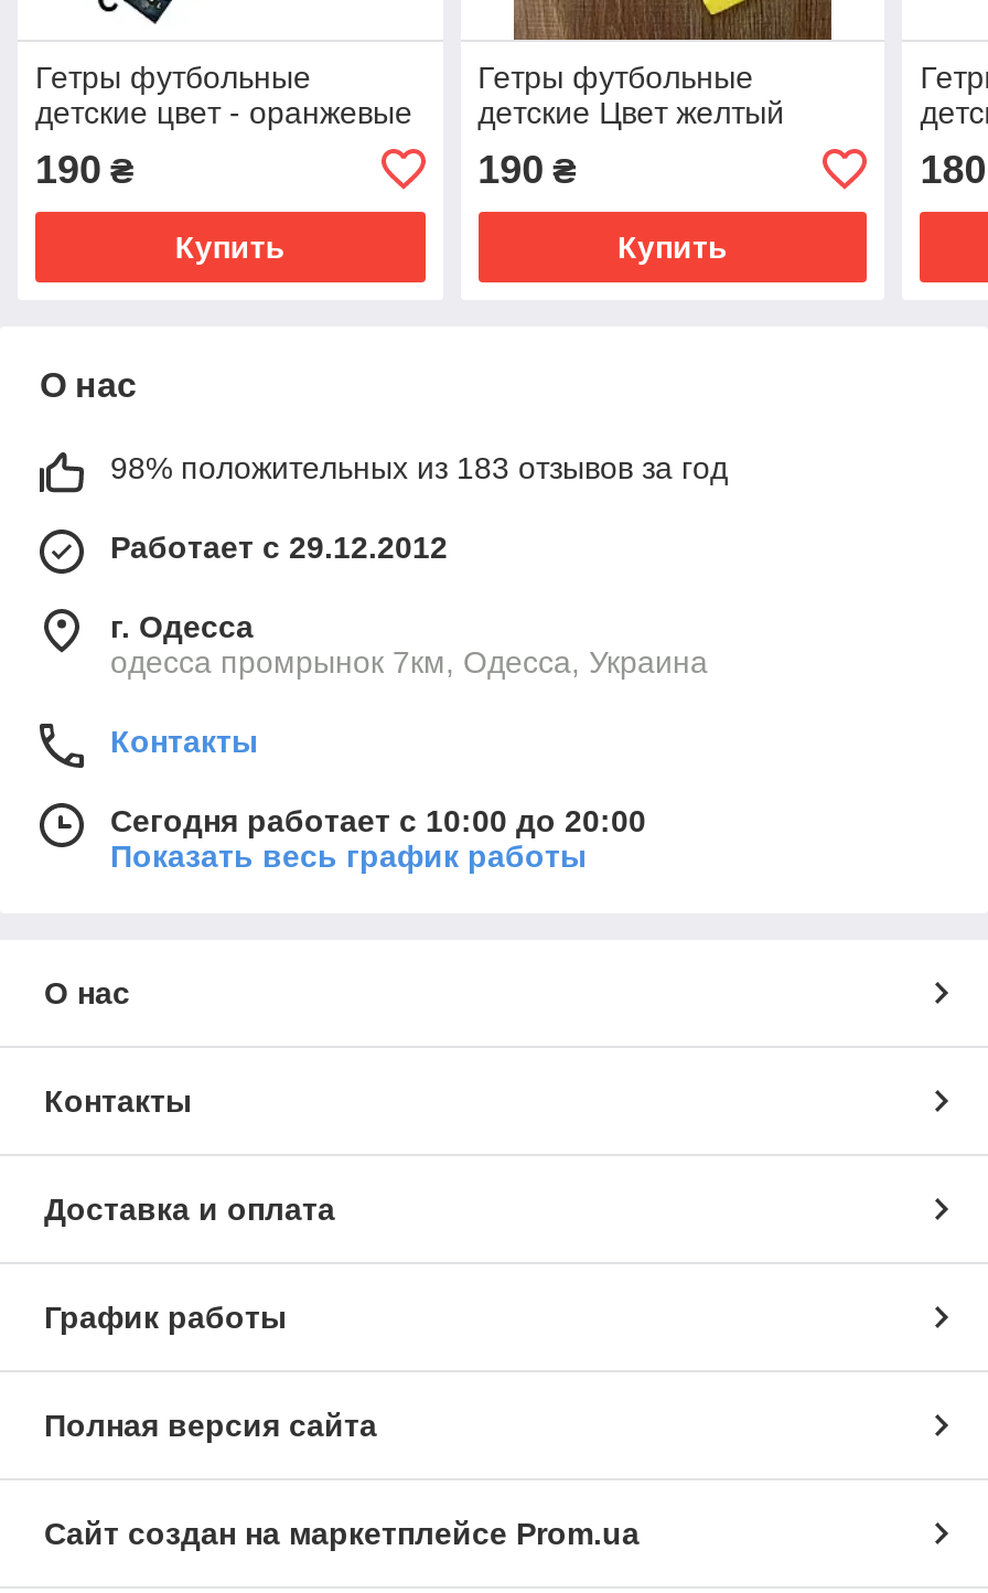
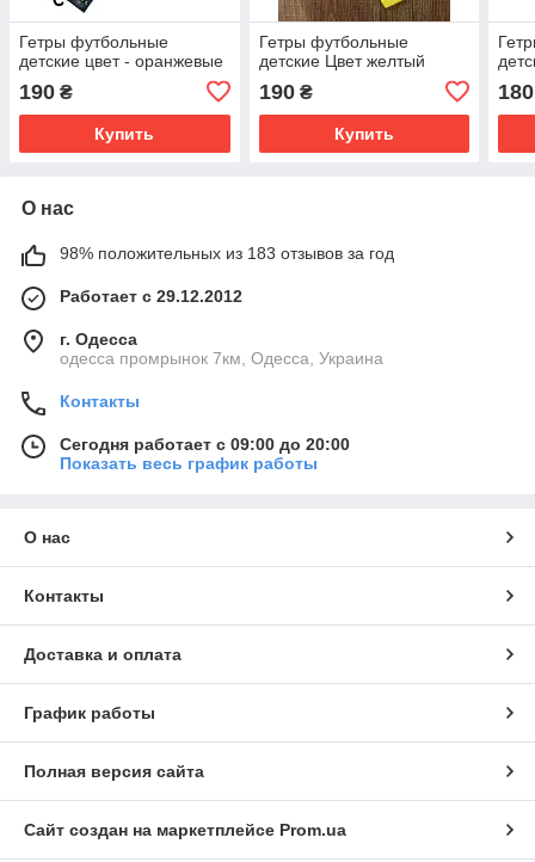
[110,803,646,838] Сегодня работает с 10:00 до 20:00 -> [60,434,350,453] Сегодня работает с 09:00 до 20:00

